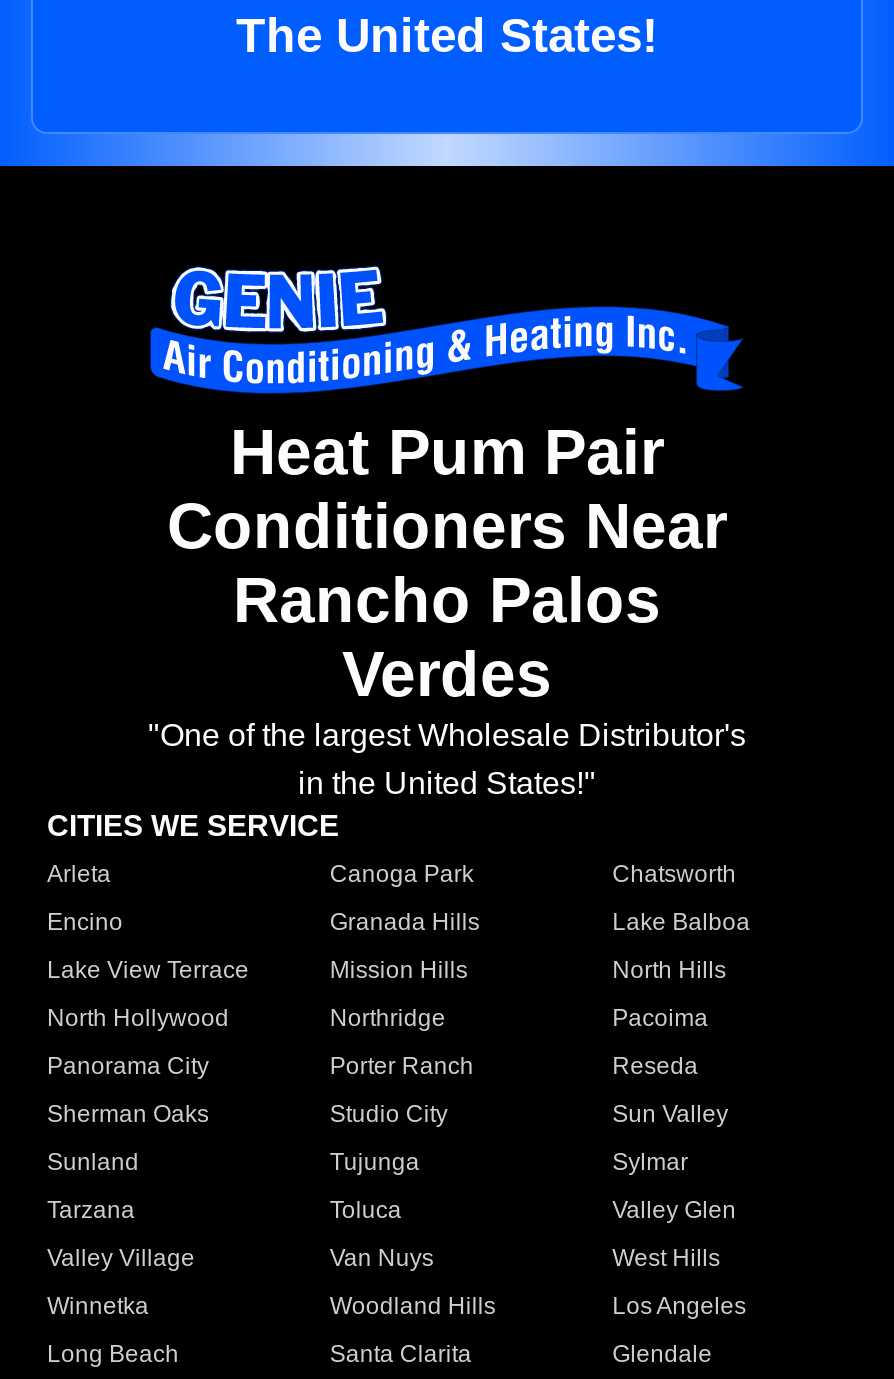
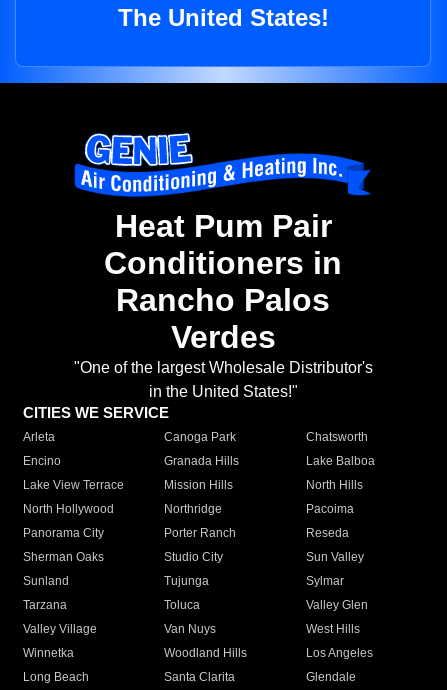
[167,491,727,563] Conditioners Near -> [104,245,342,281] Conditioners in

